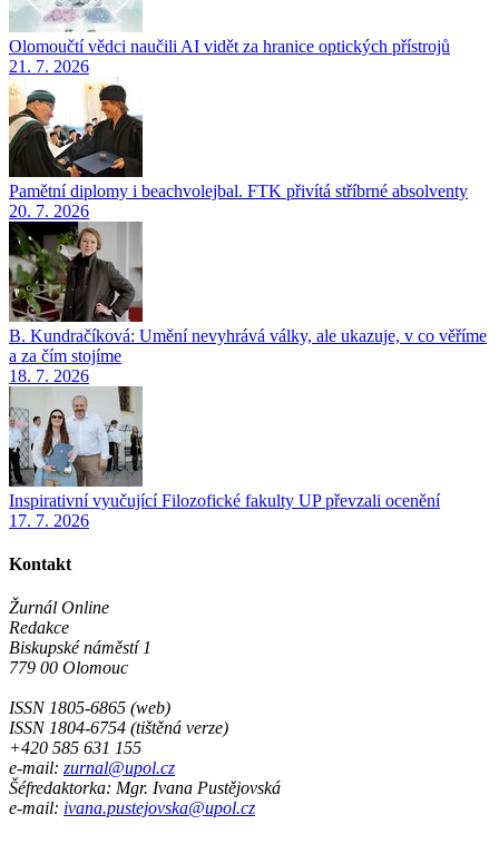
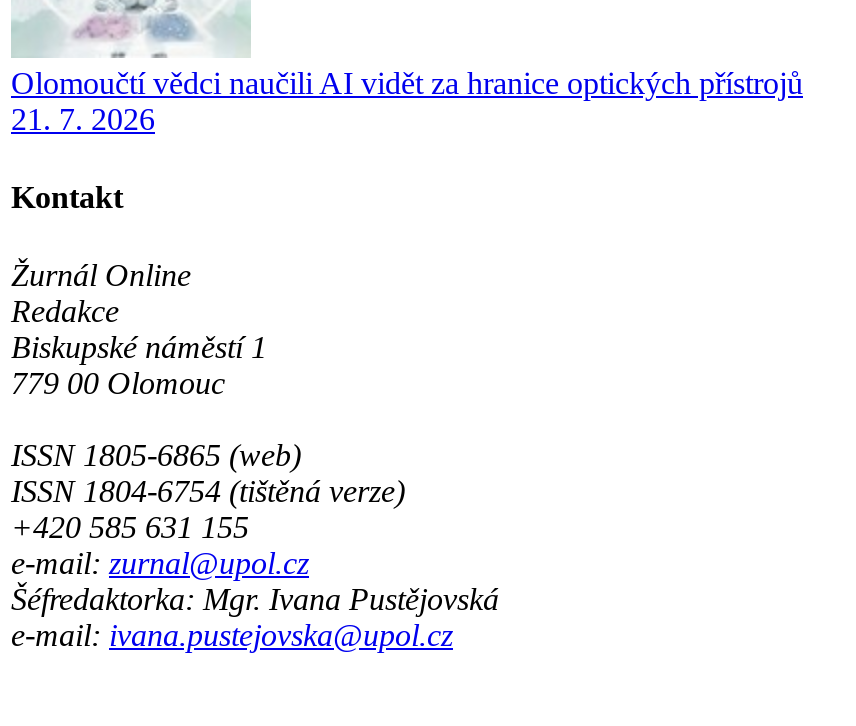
[8,82,468,220] [image] | Pamětní diplomy i beachvolejbal. FTK přivítá stříbrné absolventy | 20. 7. 2026 -> none
[8,222,487,385] [image] | B. Kundračíková: Umění nevyhrává války, ale ukazuje, v co věříme | a za čím stojíme | 18. 7. 2026 -> none
[8,385,440,530] [image] | Inspirativní vyučující Filozofické fakulty UP převzali ocenění | 17. 7. 2026 -> none

